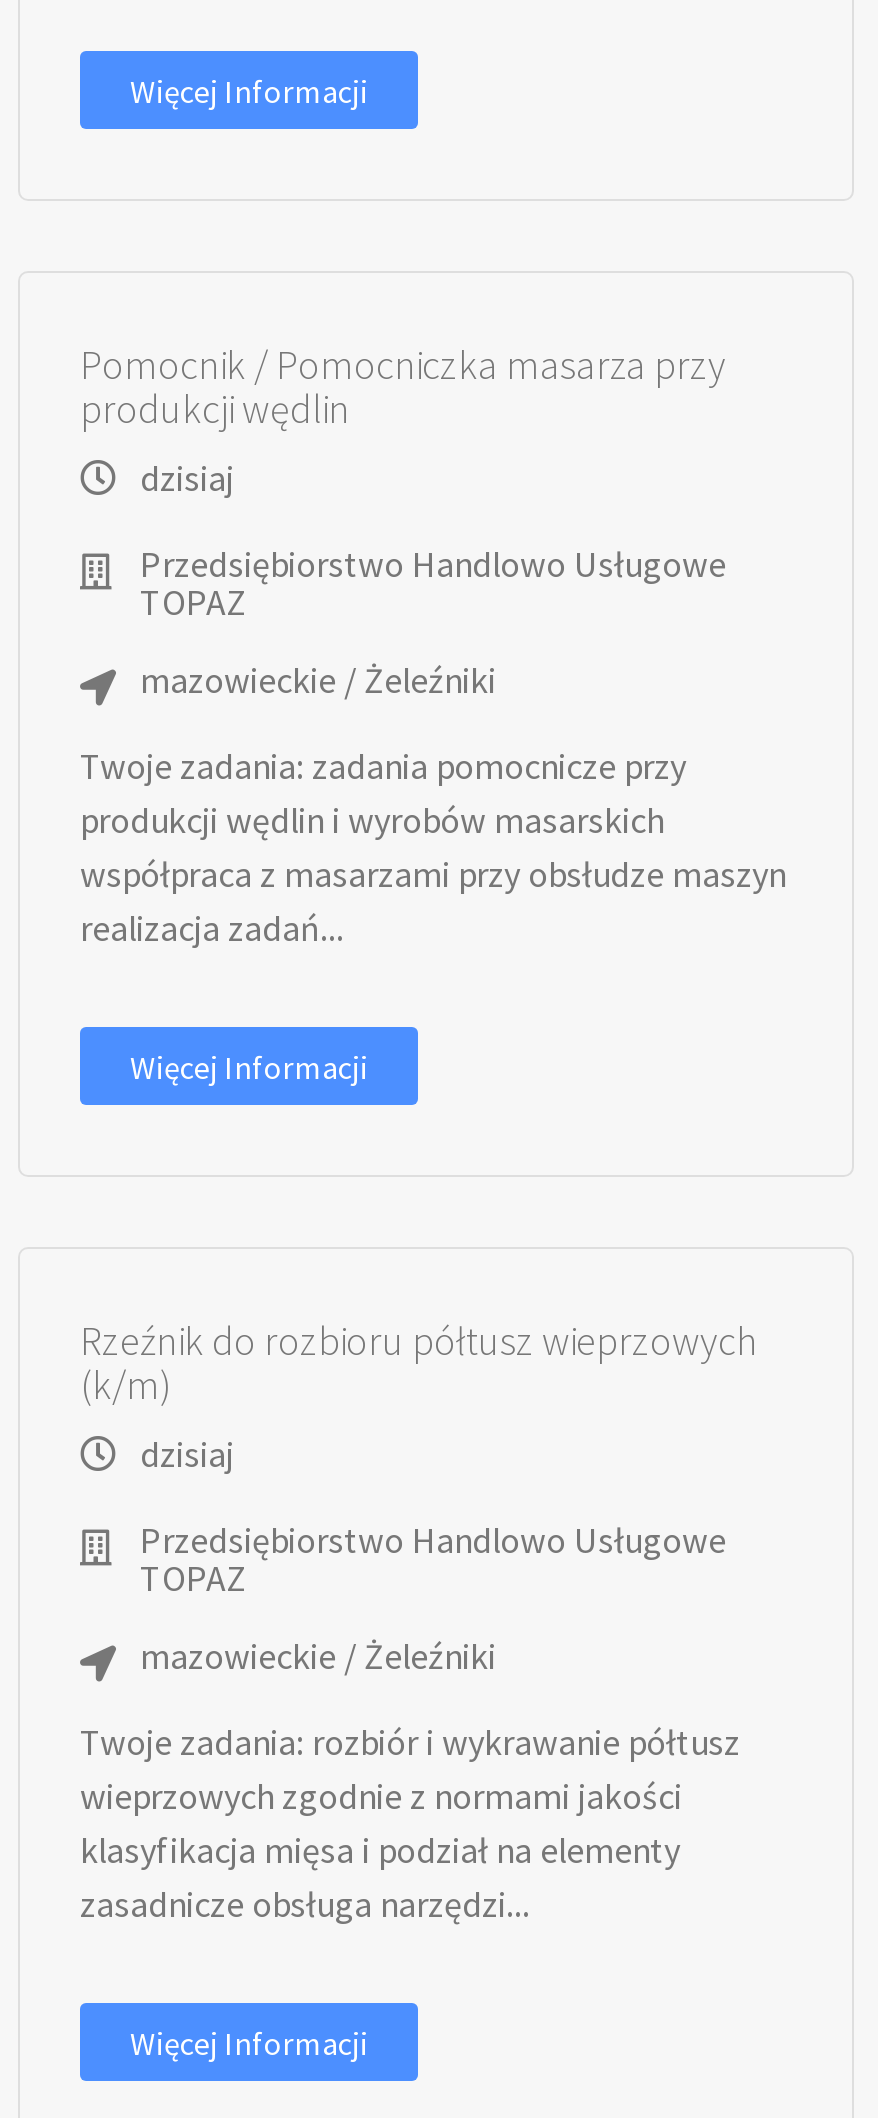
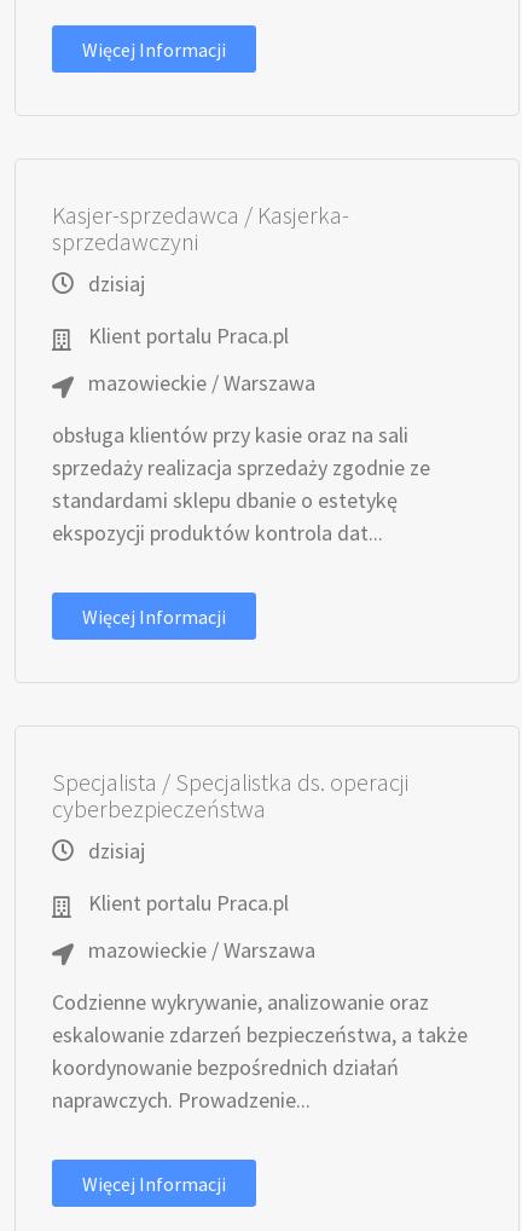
[80,339,726,433] Pomocnik / Pomocniczka masarza przy | produkcji wędlin -> [52,200,349,256] Kasjer-sprzedawca / Kasjerka- | sprzedawczyni
[140,541,726,625] Przedsiębiorstwo Handlowo Usługowe | TOPAZ -> [88,322,289,349] Klient portalu Praca.pl
[140,657,496,703] mazowieckie / Żeleźniki -> [88,369,315,397] mazowieckie / Warszawa
[80,743,786,951] Twoje zadania: zadania pomocnicze przy | produkcji wędlin i wyrobów masarskich | współpraca z masarzami przy obsłudze maszyn | realizacja zadań... -> [52,421,430,547] obsługa klientów przy kasie oraz na sali | sprzedaży realizacja sprzedaży zgodnie ze | standardami sklepu dbanie o estetykę | ekspozycji produktów kontrola dat...
[80,1315,758,1409] Rzeźnik do rozbioru półtusz wieprzowych | (k/m) -> [52,767,408,823] Specjalista / Specjalistka ds. operacji | cyberbezpieczeństwa
[140,1517,726,1601] Przedsiębiorstwo Handlowo Usługowe | TOPAZ -> [88,889,289,917] Klient portalu Praca.pl
[140,1633,496,1679] mazowieckie / Żeleźniki -> [88,936,315,964] mazowieckie / Warszawa
[80,1719,740,1927] Twoje zadania: rozbiór i wykrawanie półtusz | wieprzowych zgodnie z normami jakości | klasyfikacja mięsa i podział na elementy | zasadnicze obsługa narzędzi... -> [52,988,468,1114] Codzienne wykrywanie, analizowanie oraz | eskalowanie zdarzeń bezpieczeństwa, a także | koordynowanie bezpośrednich działań | naprawczych. Prowadzenie...

